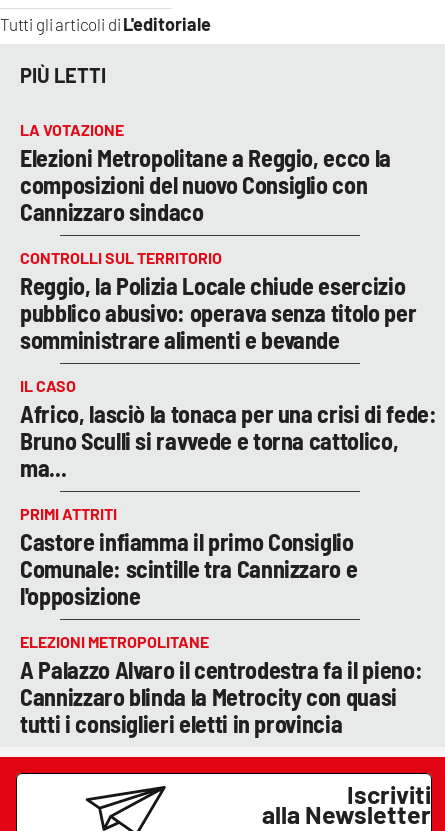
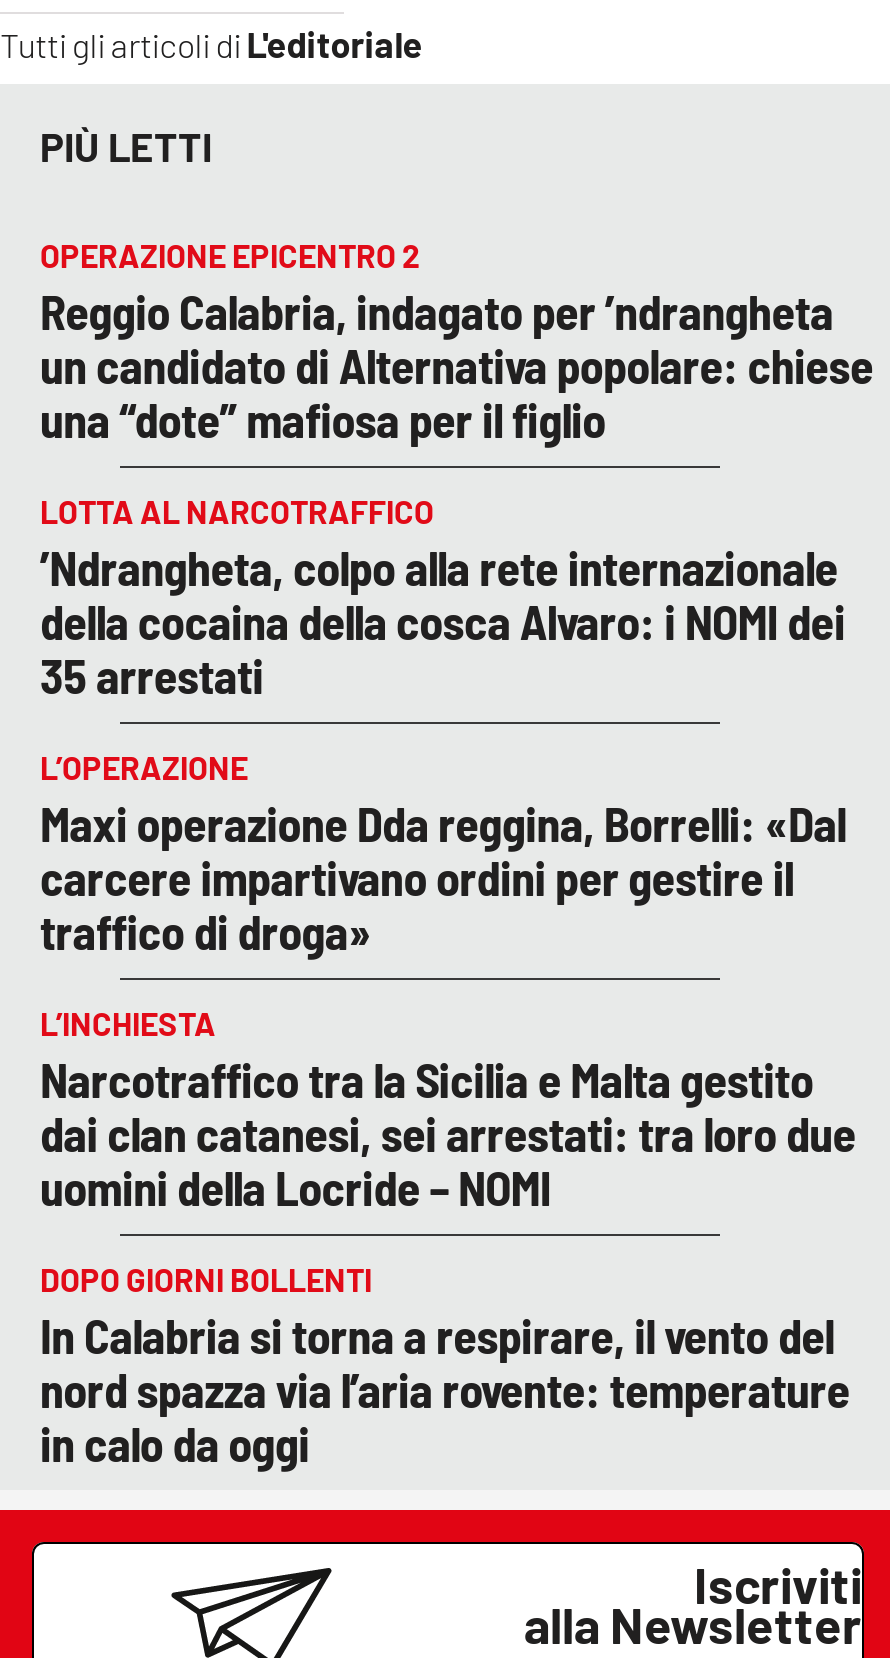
[20,120,391,226] LA VOTAZIONE | Elezioni Metropolitane a Reggio, ecco la | composizioni del nuovo Consiglio con | Cannizzaro sindaco -> [40,235,873,447] OPERAZIONE EPICENTRO 2 | Reggio Calabria, indagato per ’ndrangheta | un candidato di Alternativa popolare: chiese | una “dote” mafiosa per il figlio
[20,248,416,354] CONTROLLI SUL TERRITORIO | Reggio, la Polizia Locale chiude esercizio | pubblico abusivo: operava senza titolo per | somministrare alimenti e bevande -> [40,491,845,703] LOTTA AL NARCOTRAFFICO | ’Ndrangheta, colpo alla rete internazionale | della cocaina della cosca Alvaro: i NOMI dei | 35 arrestati
[20,376,437,482] IL CASO | Africo, lasciò la tonaca per una crisi di fede: | Bruno Sculli si ravvede e torna cattolico, | ma... -> [40,747,846,959] L’OPERAZIONE | Maxi operazione Dda reggina, Borrelli: «Dal | carcere impartivano ordini per gestire il | traffico di droga»
[20,504,357,610] PRIMI ATTRITI | Castore infiamma il primo Consiglio | Comunale: scintille tra Cannizzaro e | l'opposizione -> [40,1003,856,1215] L’INCHIESTA | Narcotraffico tra la Sicilia e Malta gestito | dai clan catanesi, sei arrestati: tra loro due | uomini della Locride – NOMI
[20,632,422,738] ELEZIONI METROPOLITANE | A Palazzo Alvaro il centrodestra fa il pieno: | Cannizzaro blinda la Metrocity con quasi | tutti i consiglieri eletti in provincia -> [40,1259,850,1471] DOPO GIORNI BOLLENTI | In Calabria si torna a respirare, il vento del | nord spazza via l’aria rovente: temperature | in calo da oggi

